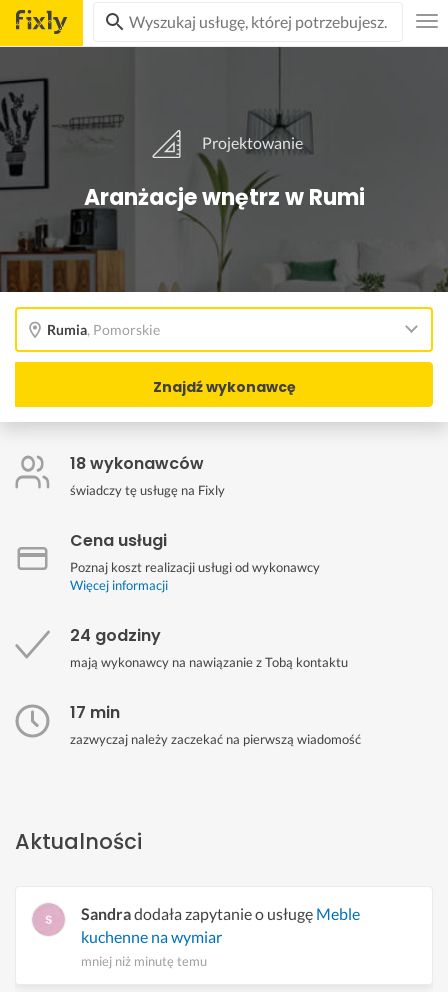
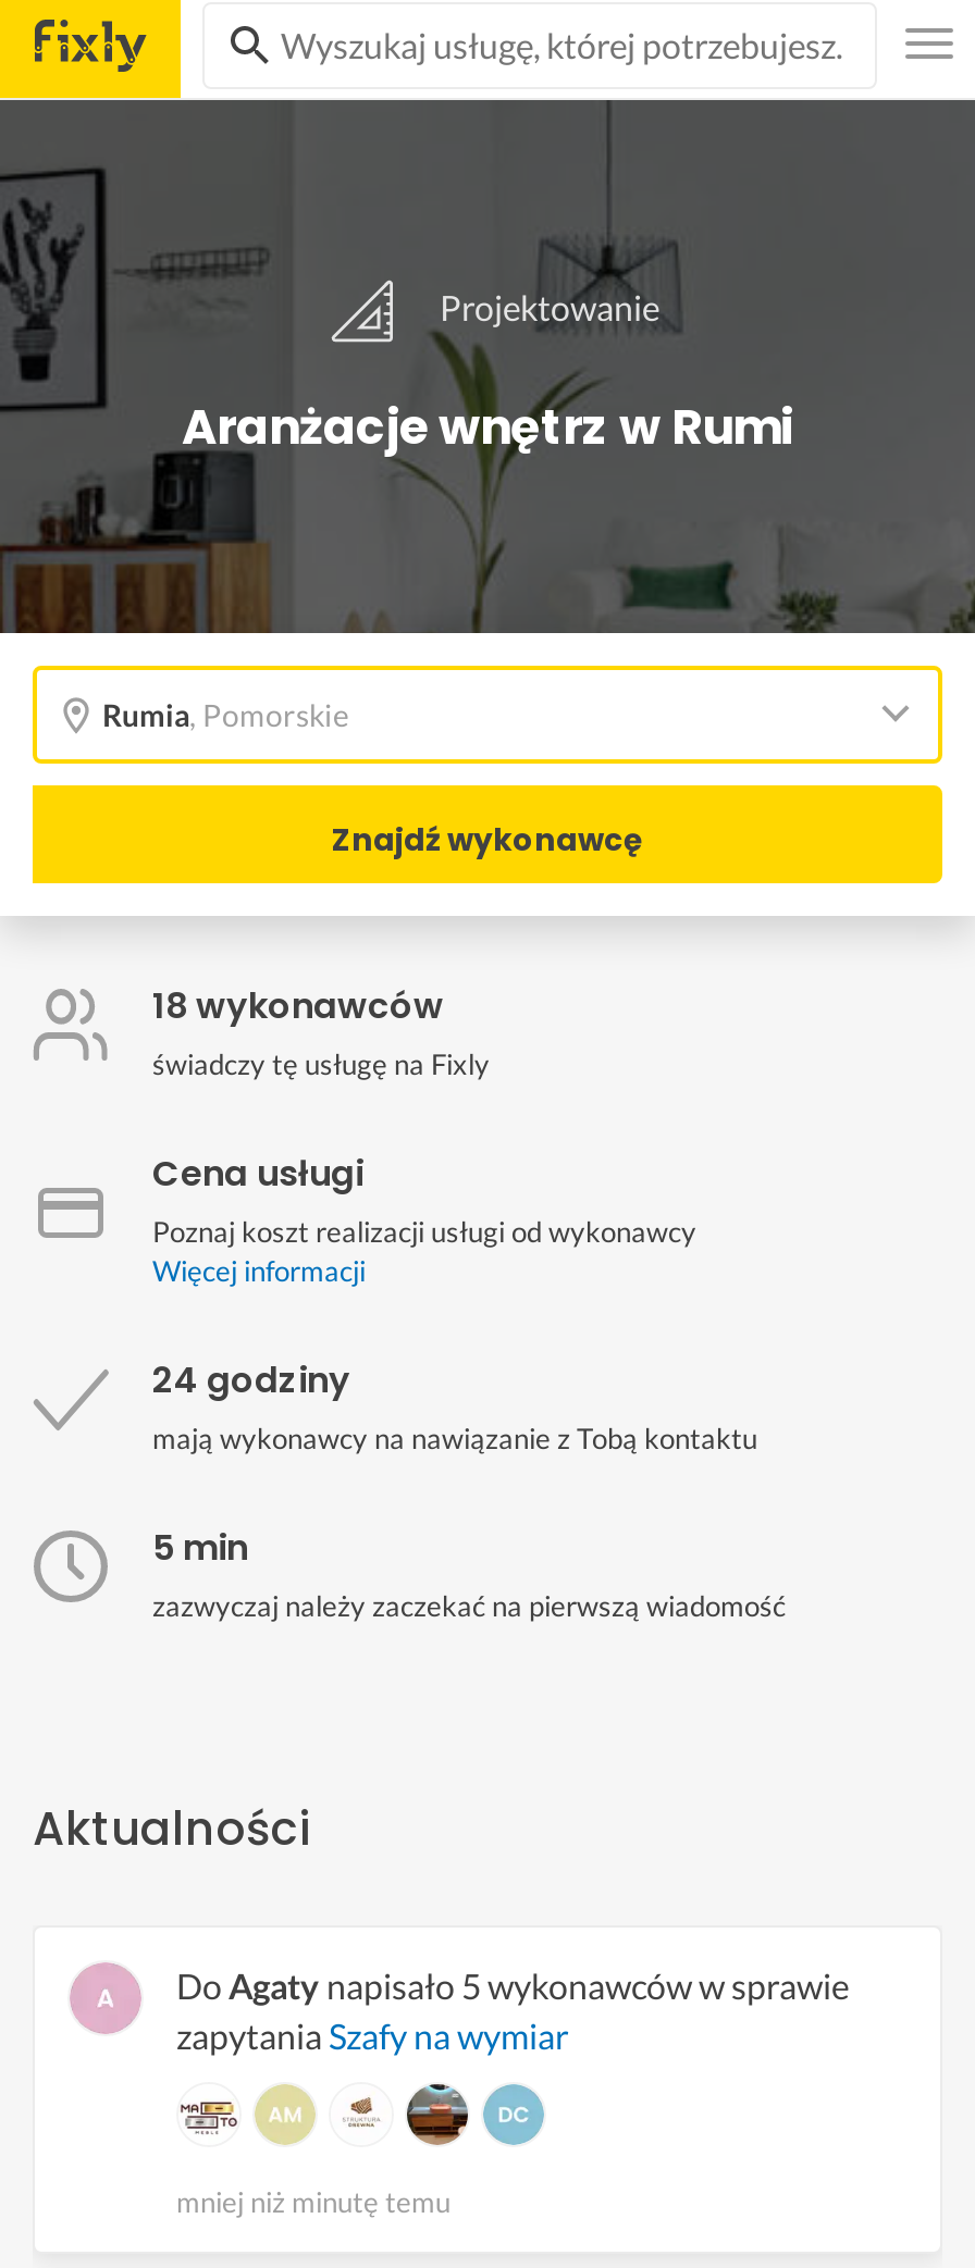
[70,701,120,724] 17 min -> [152,1523,248,1573] 5 min
[81,904,360,946] Sandradodała zapytanie o usługę Meble | kuchenne na wymiar -> [176,1965,849,2056] Do Agaty napisało 5 wykonawców w sprawie | zapytania Szafy na wymiar

